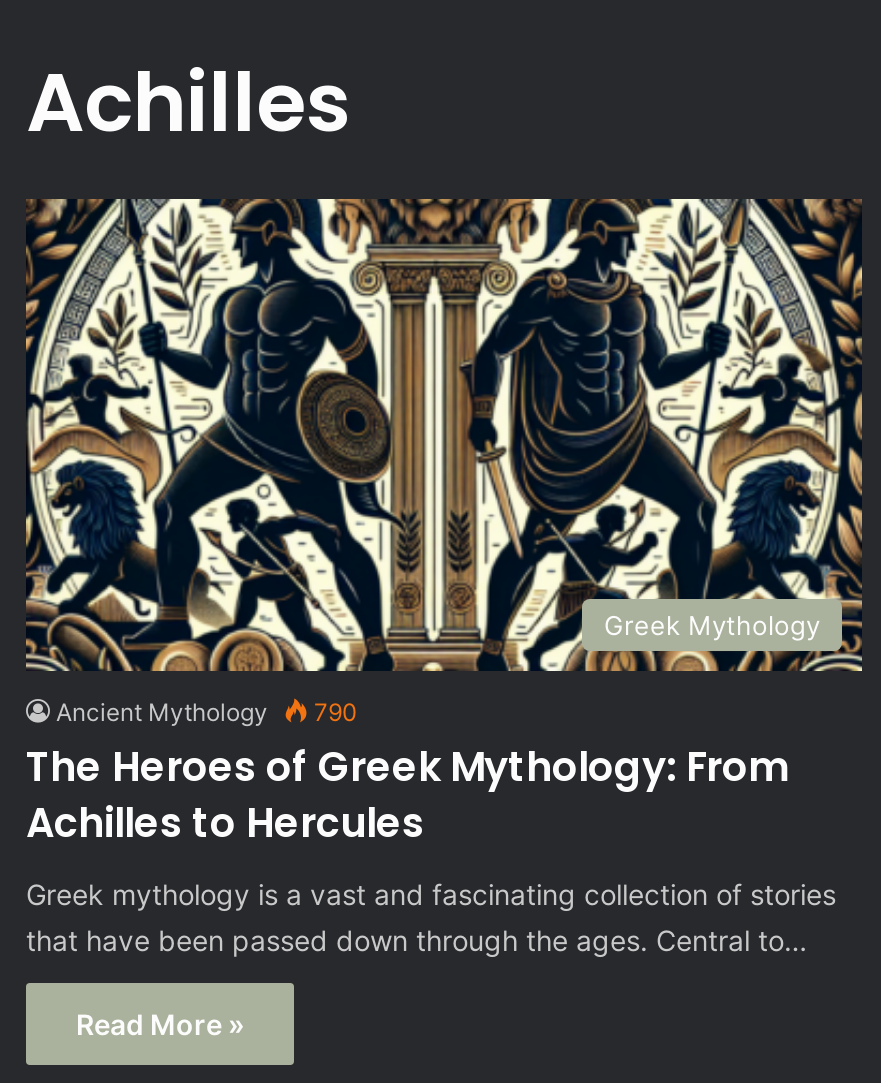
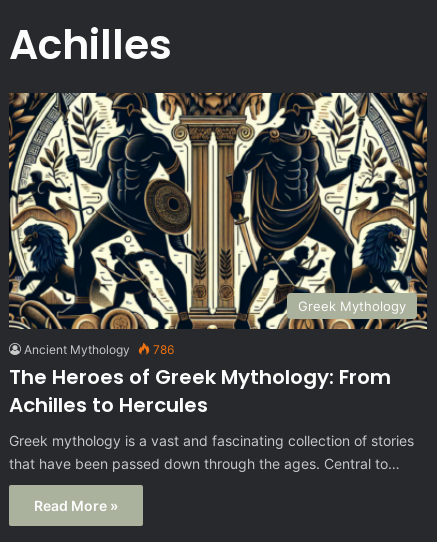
[56,697,358,727] Ancient Mythology 790 -> [24,342,174,357] Ancient Mythology 786

